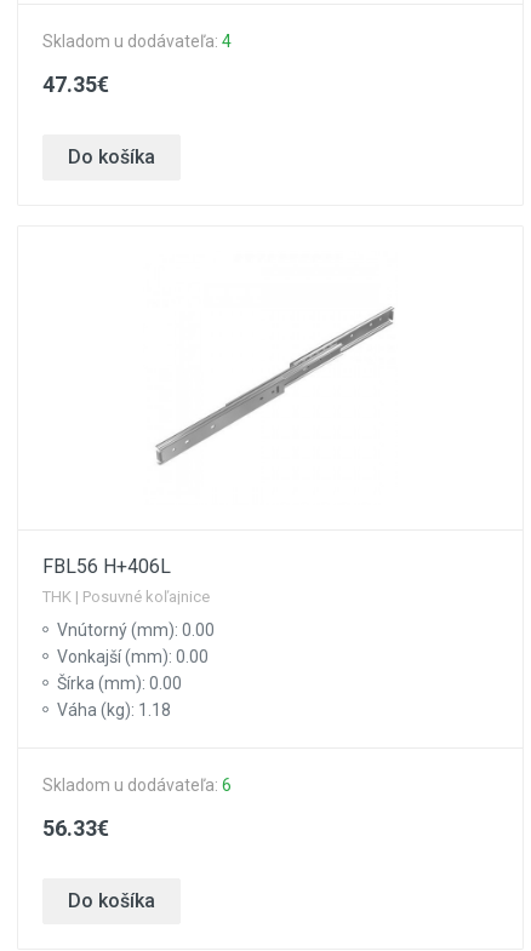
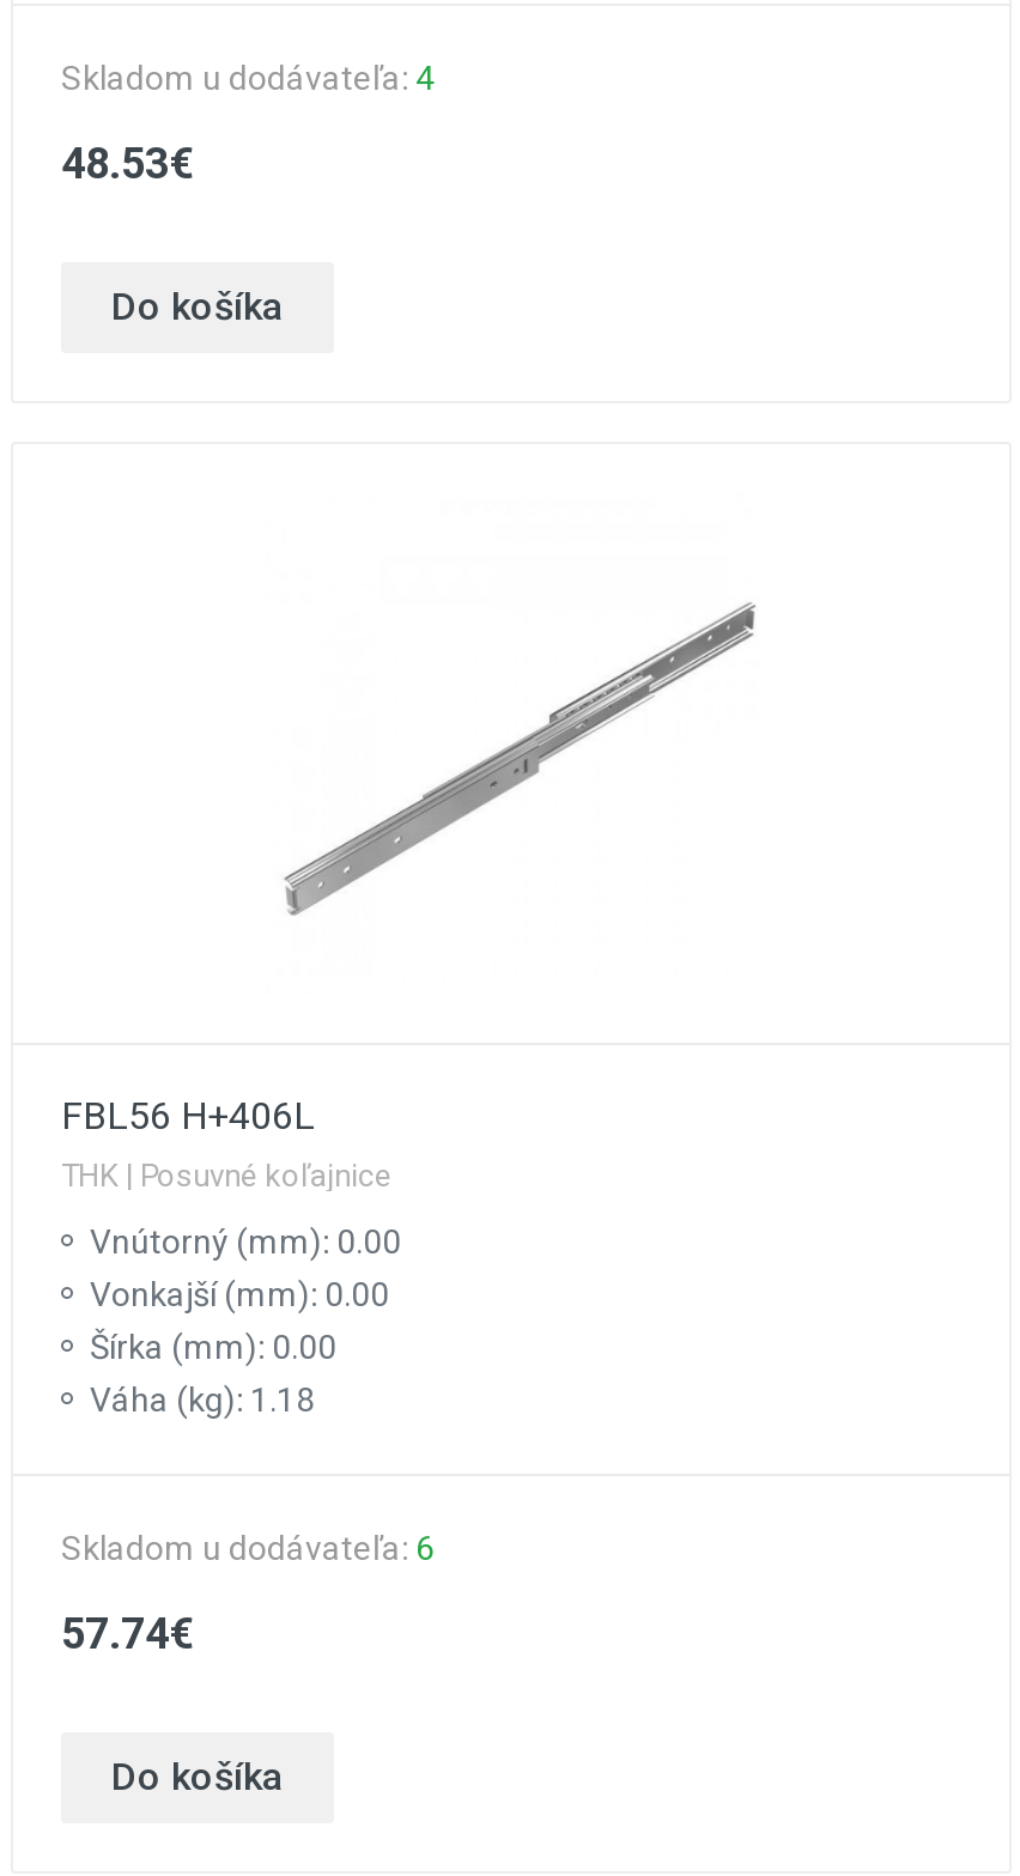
[42,71,109,97] 47.35€ -> [61,138,193,188] 48.53€
[42,815,109,841] 56.33€ -> [61,1608,193,1658] 57.74€

